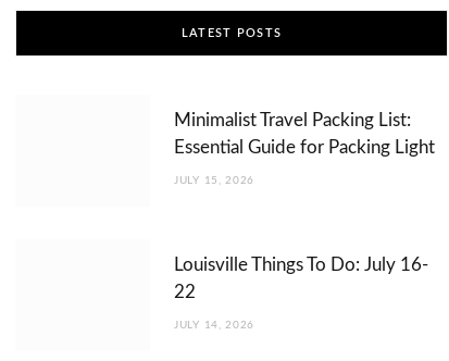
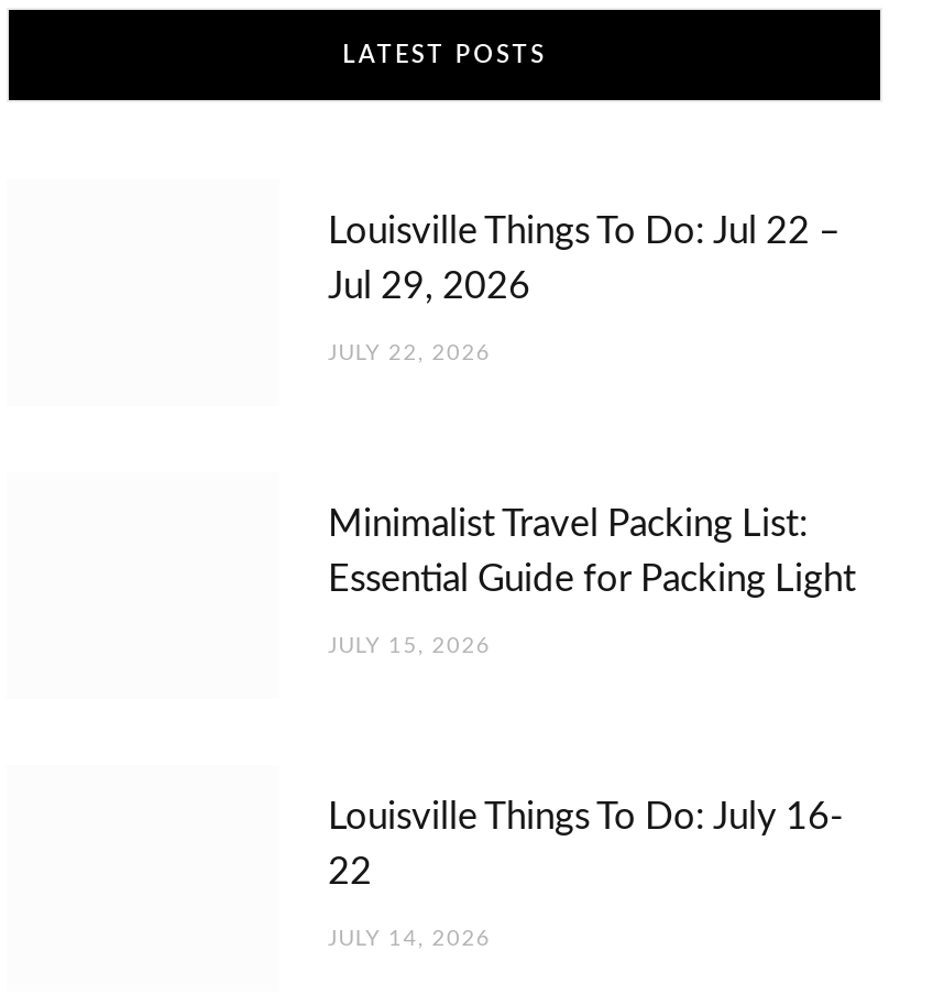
none -> [328,214,841,365] Louisville Things To Do: Jul 22 – | Jul 29, 2026 | JULY 22, 2026

